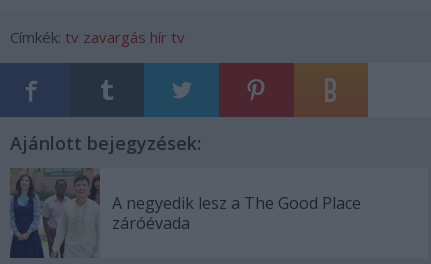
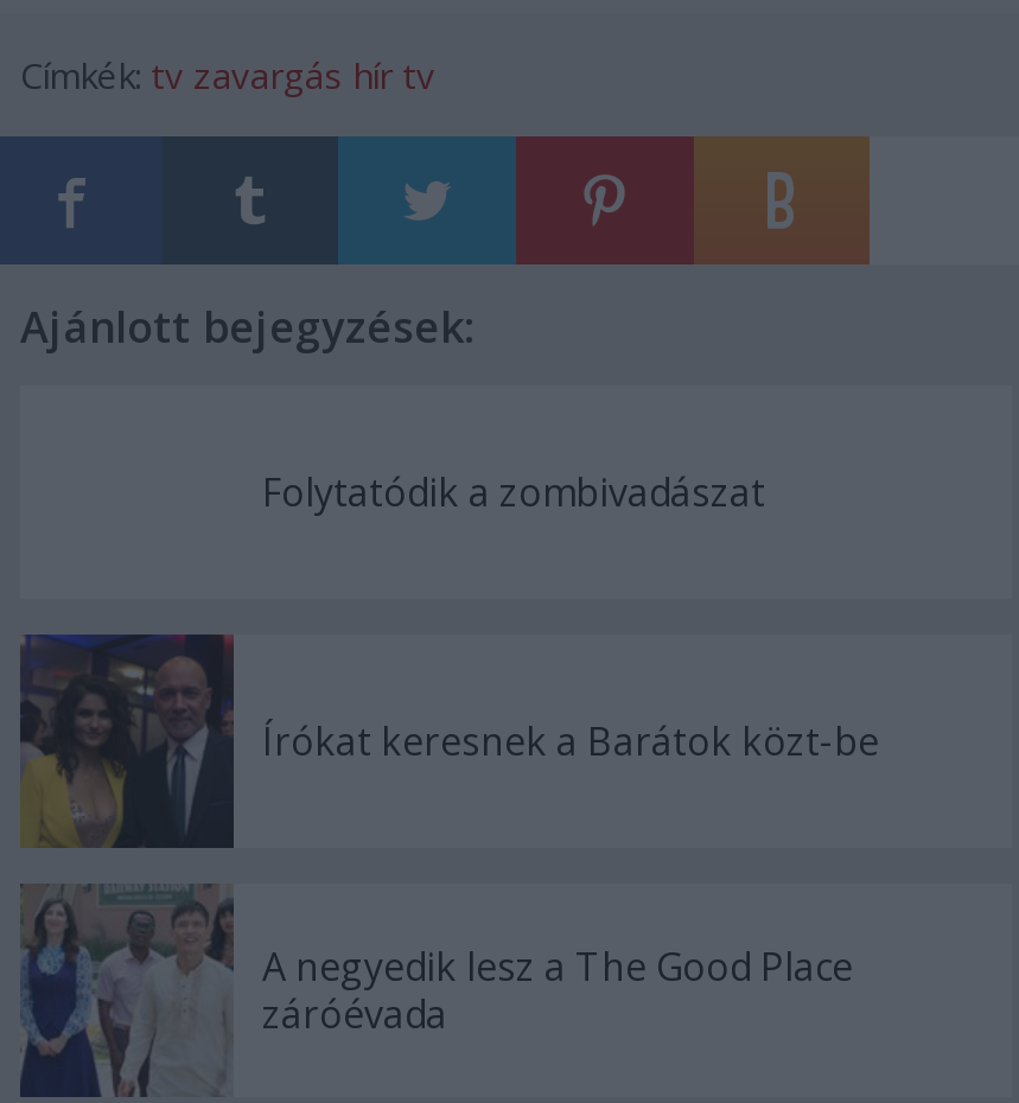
none -> [18,632,879,850] [image] | Írókat keresnek a Barátok közt-be
none -> [262,466,765,518] Folytatódik a zombivadászat

